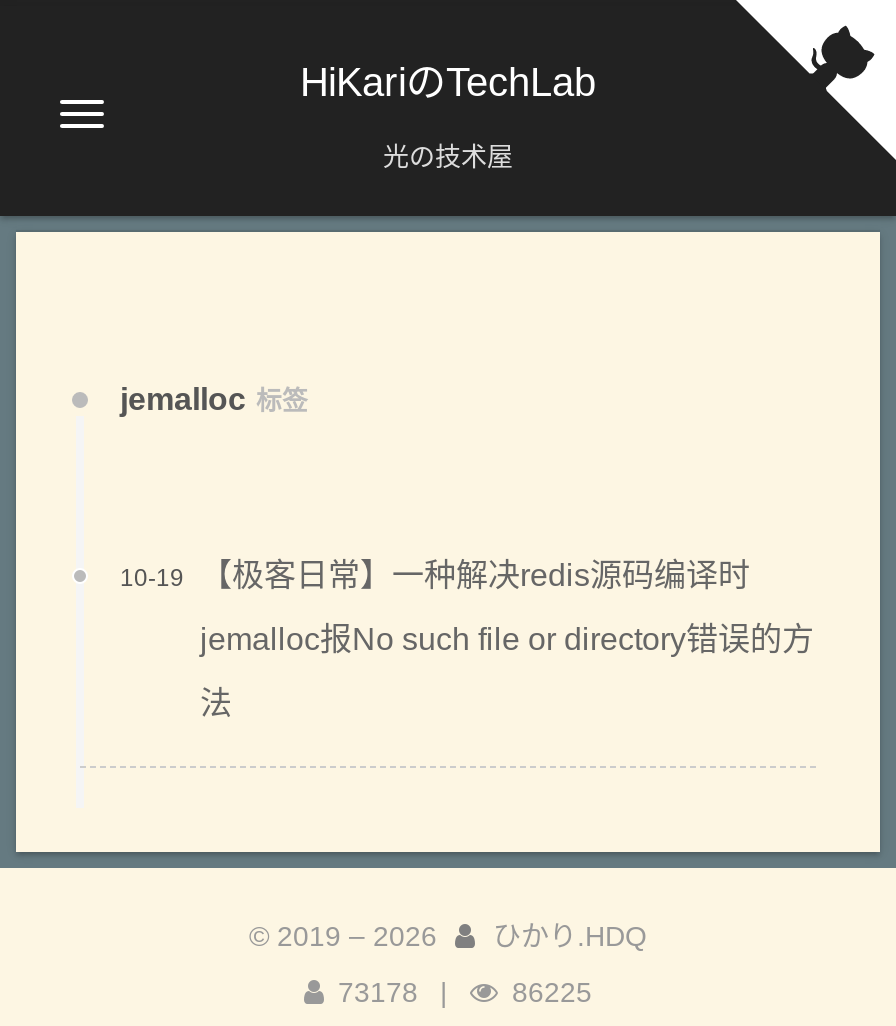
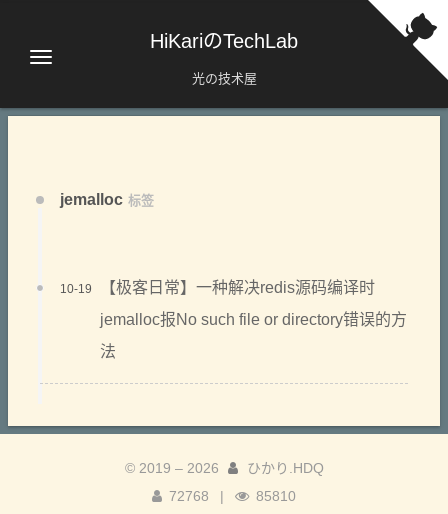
[338,976,418,1008] 73178 -> [169,488,209,504] 72768
[512,976,592,1008] 86225 -> [256,488,296,504] 85810

